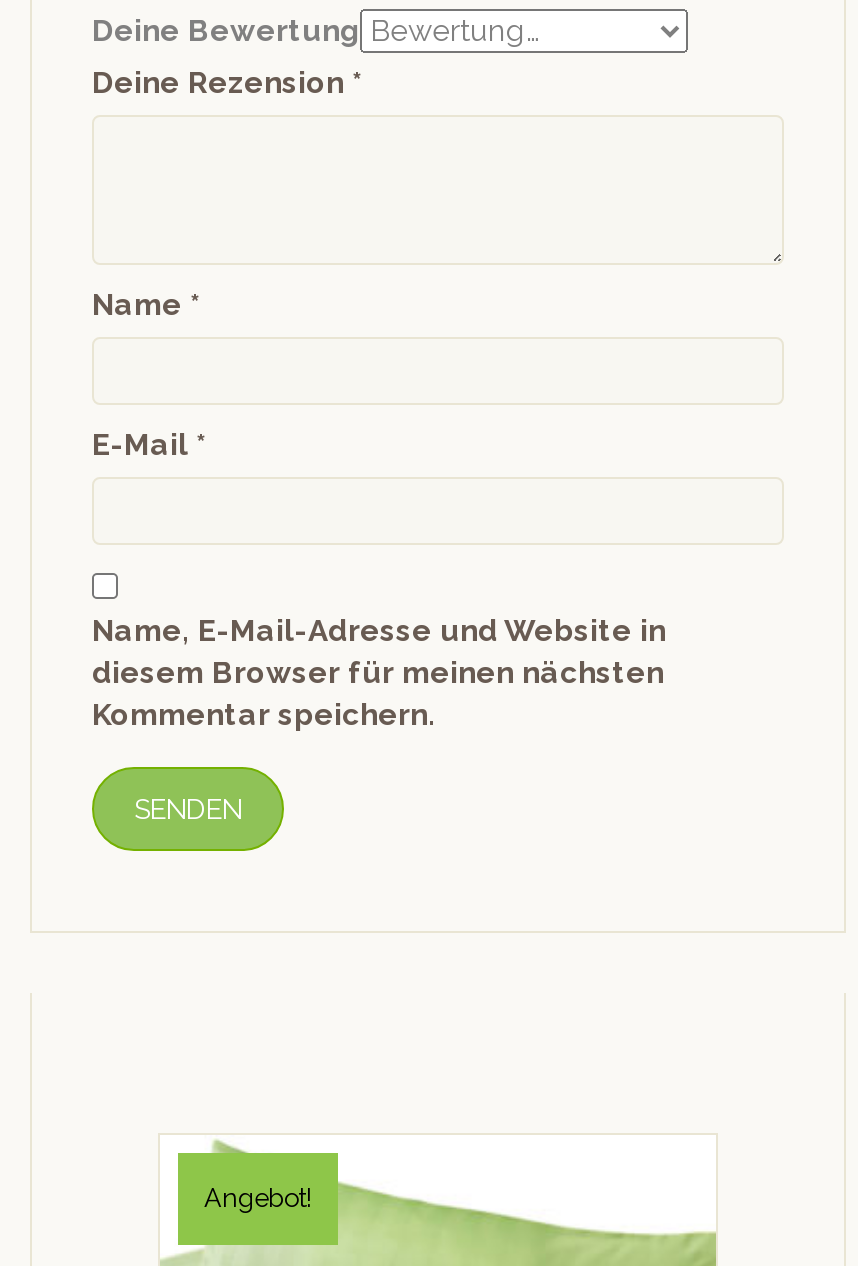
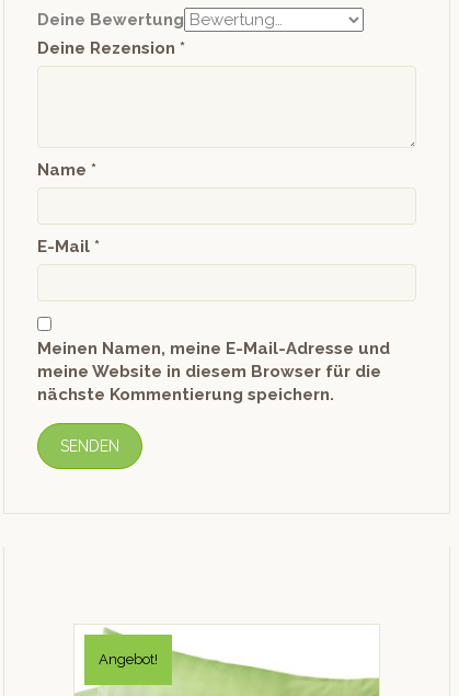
[92,614,666,734] Name, E-Mail-Adresse und Website in | diesem Browser für meinen nächsten | Kommentar speichern. -> [37,339,390,404] Meinen Namen, meine E-Mail-Adresse und | meine Website in diesem Browser für die | nächste Kommentierung speichern.

